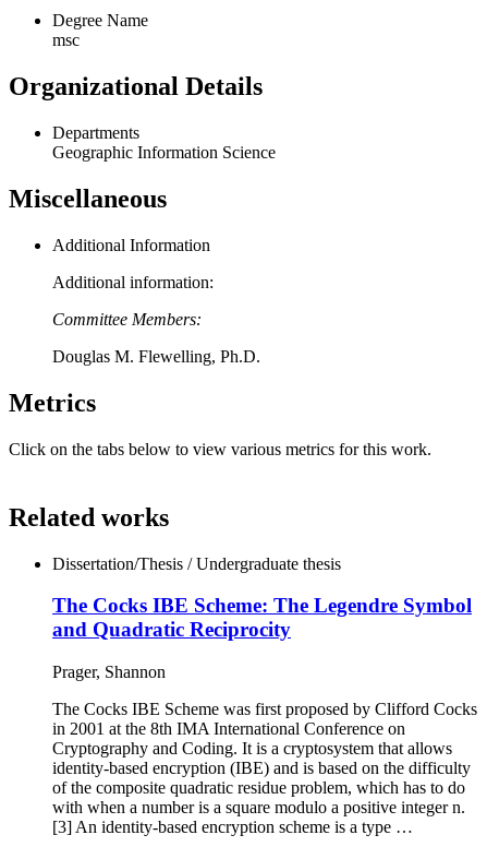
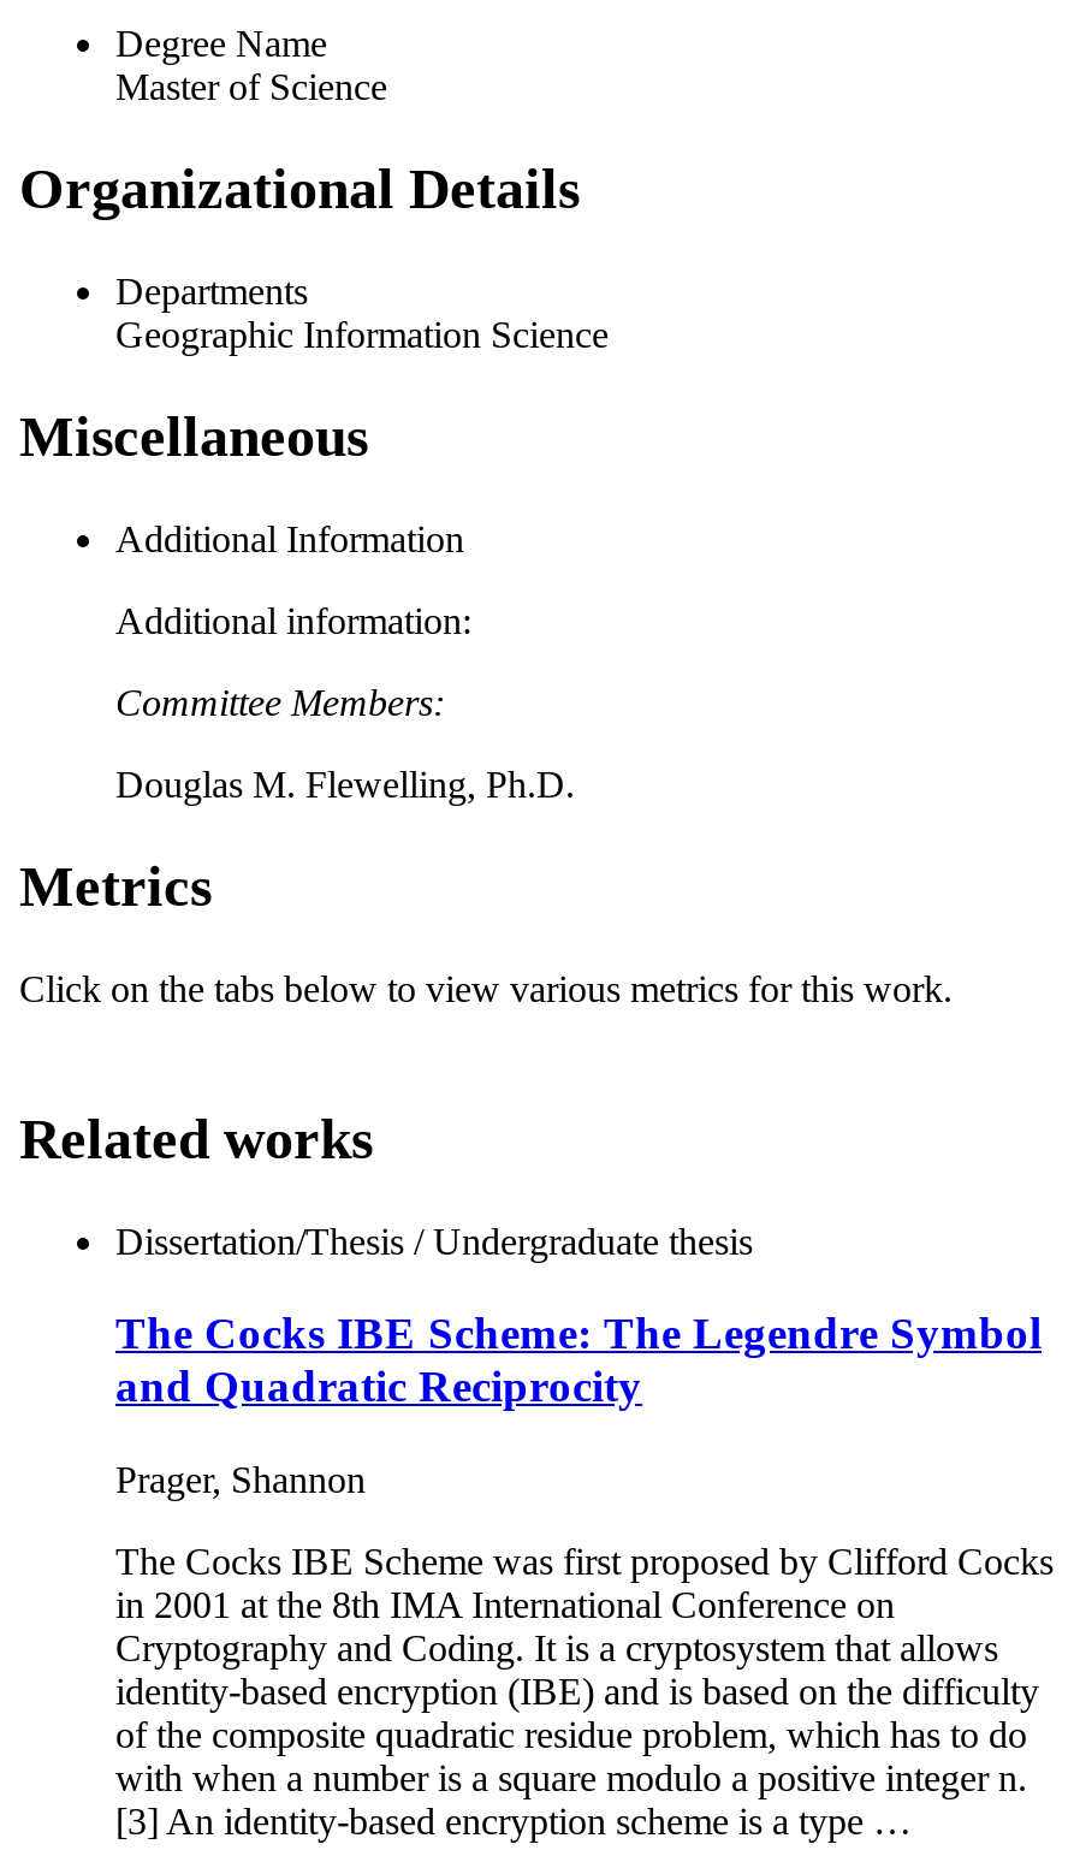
[52,31,80,49] msc -> [115,67,387,108] Master of Science

